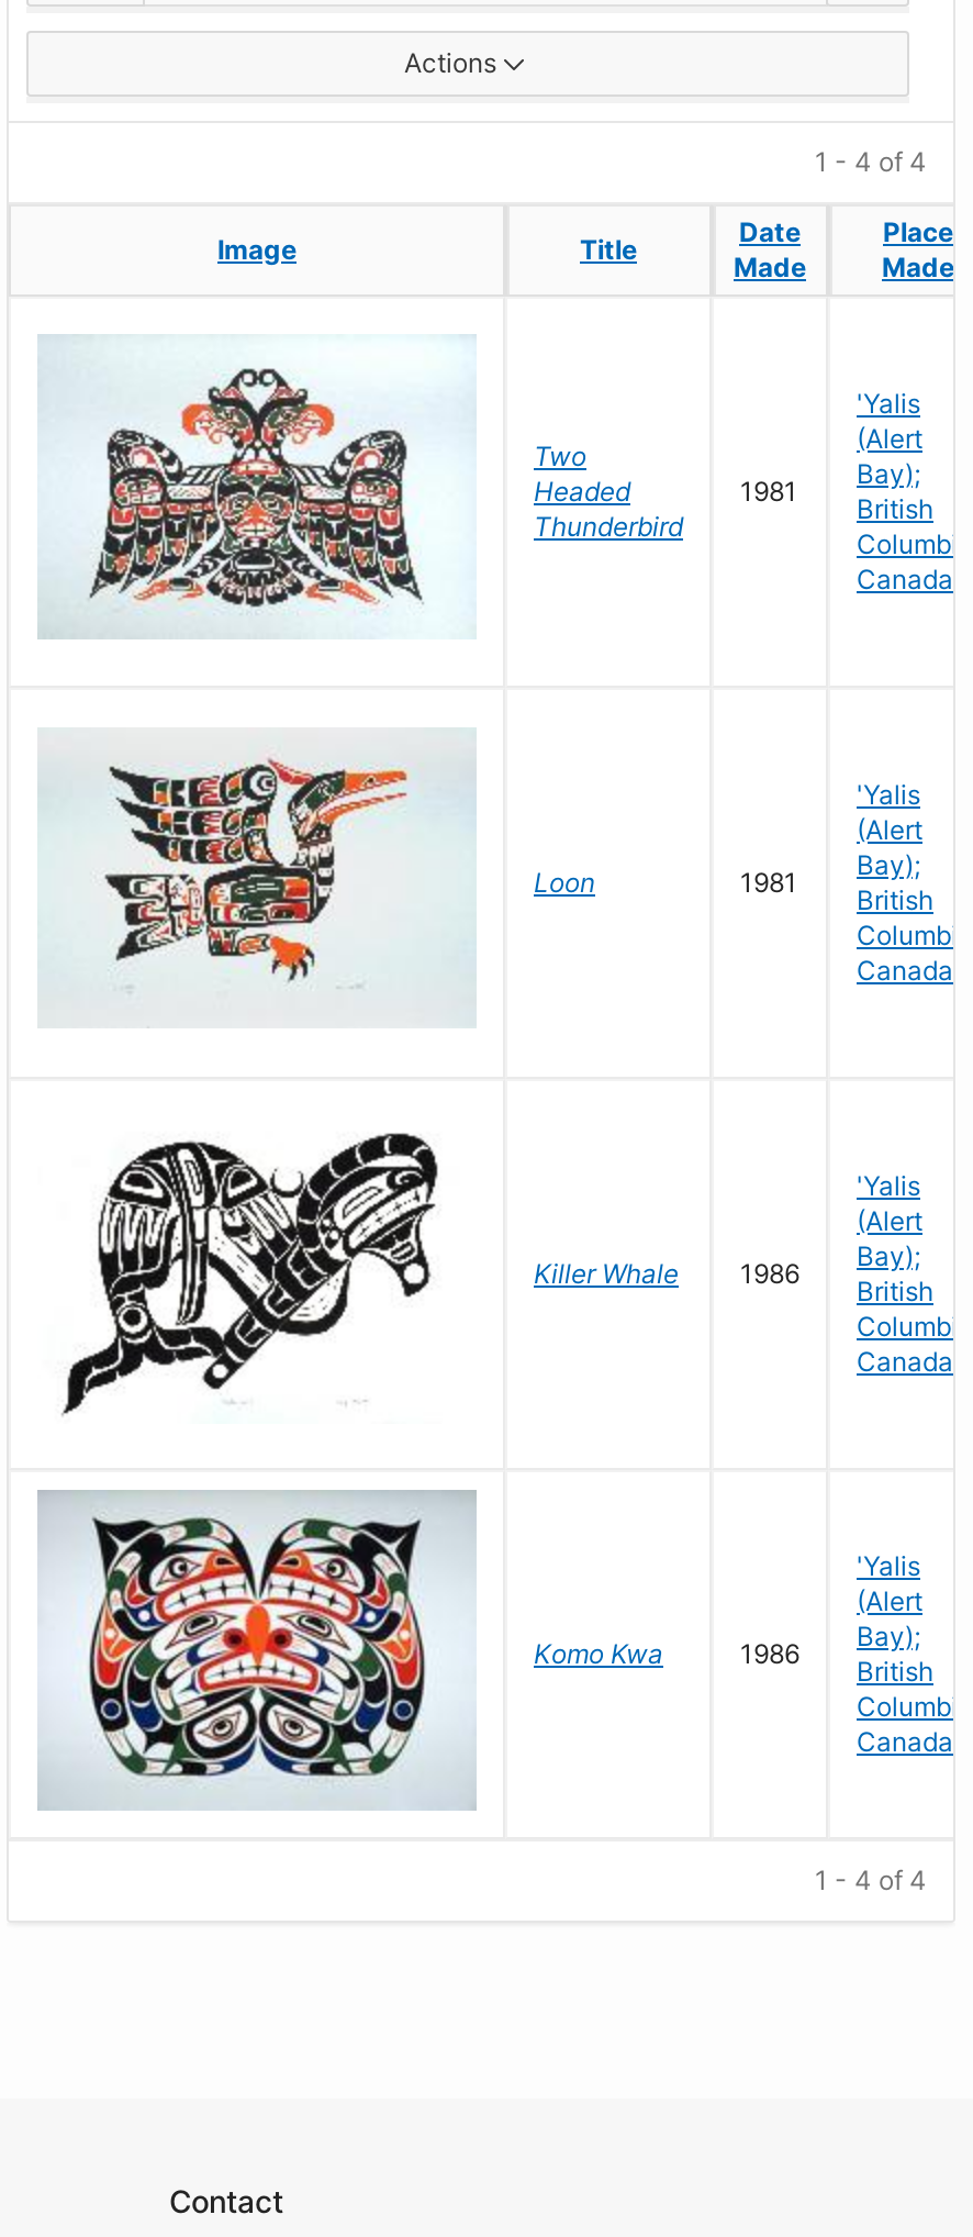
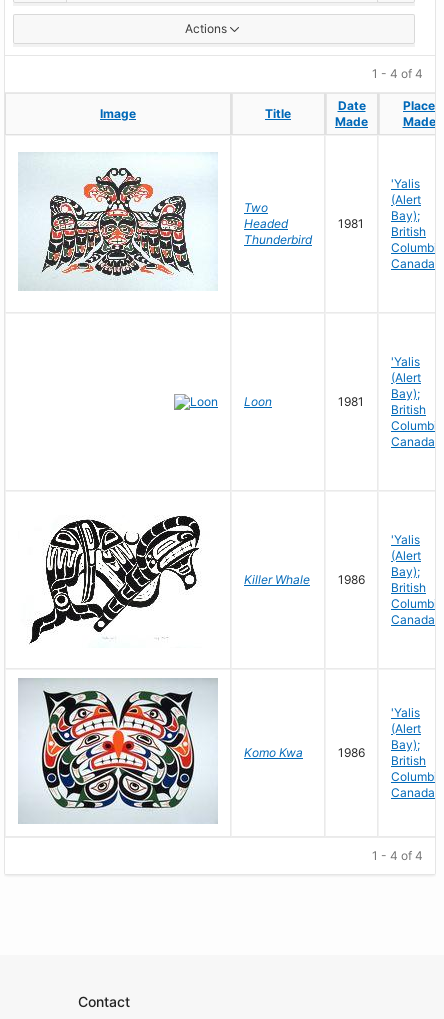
[37,730,477,1026] [image] -> none

